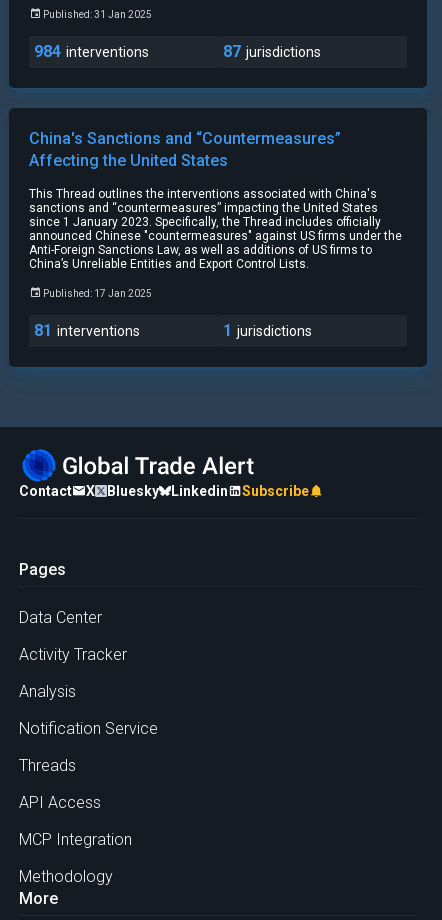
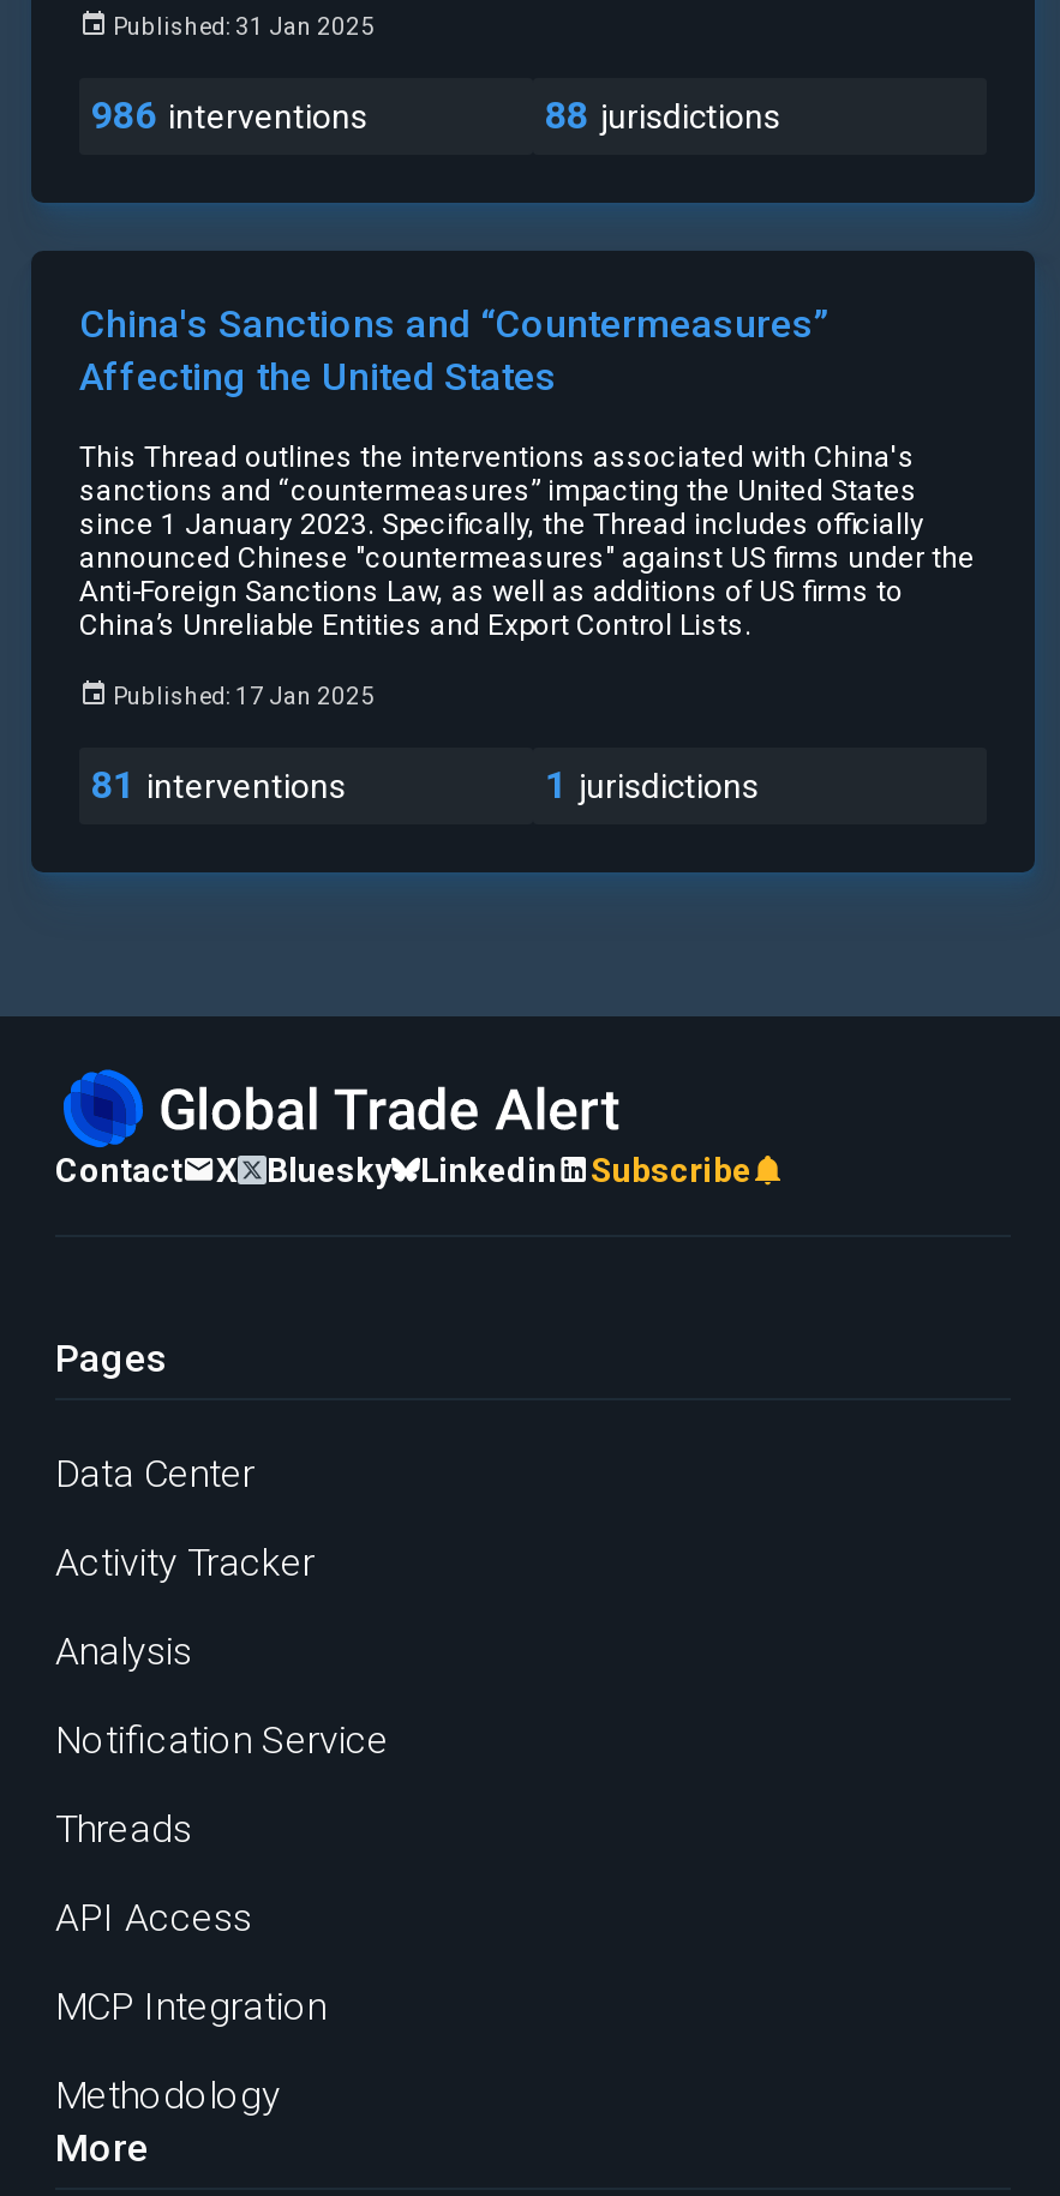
[34,42,149,61] 984 interventions -> [91,92,367,138] 986 interventions
[223,42,321,61] 87 jurisdictions -> [545,92,780,138] 88 jurisdictions

